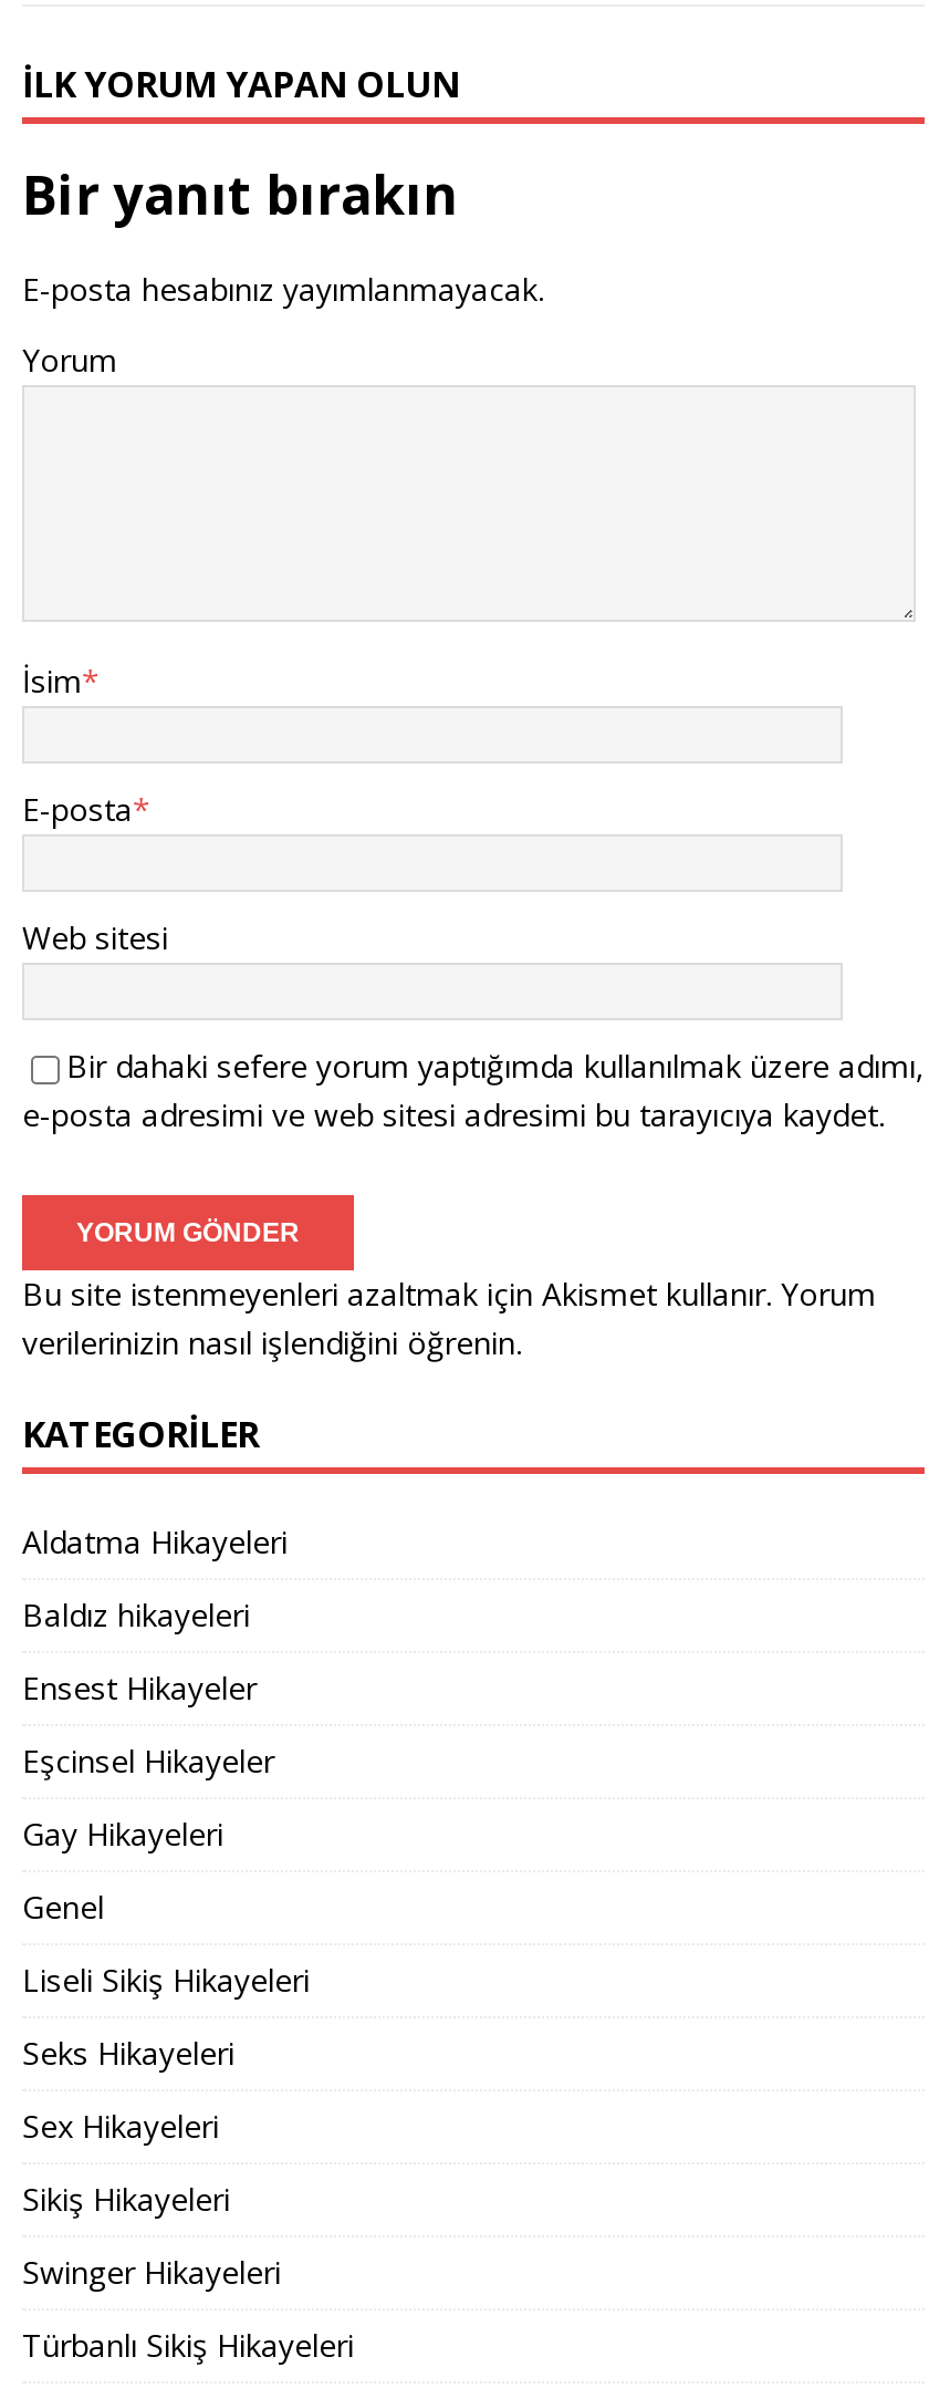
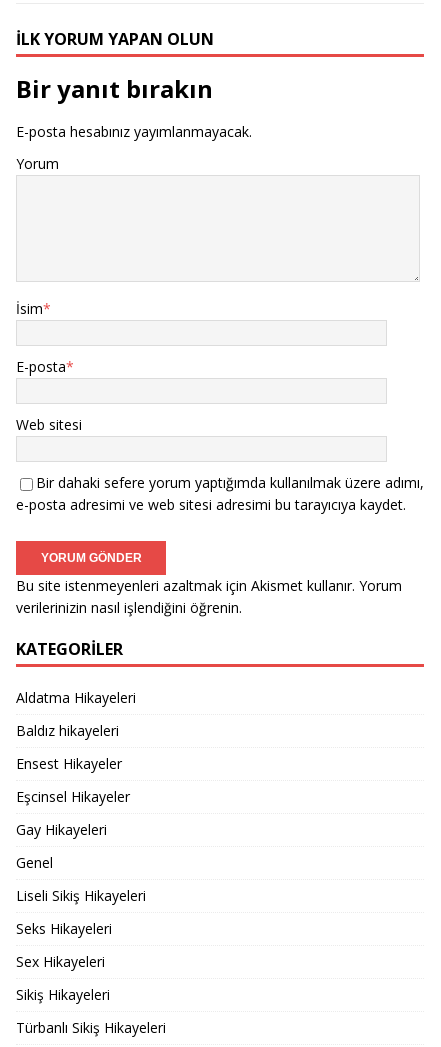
[22,2251,281,2293] Swinger Hikayeleri -> none

